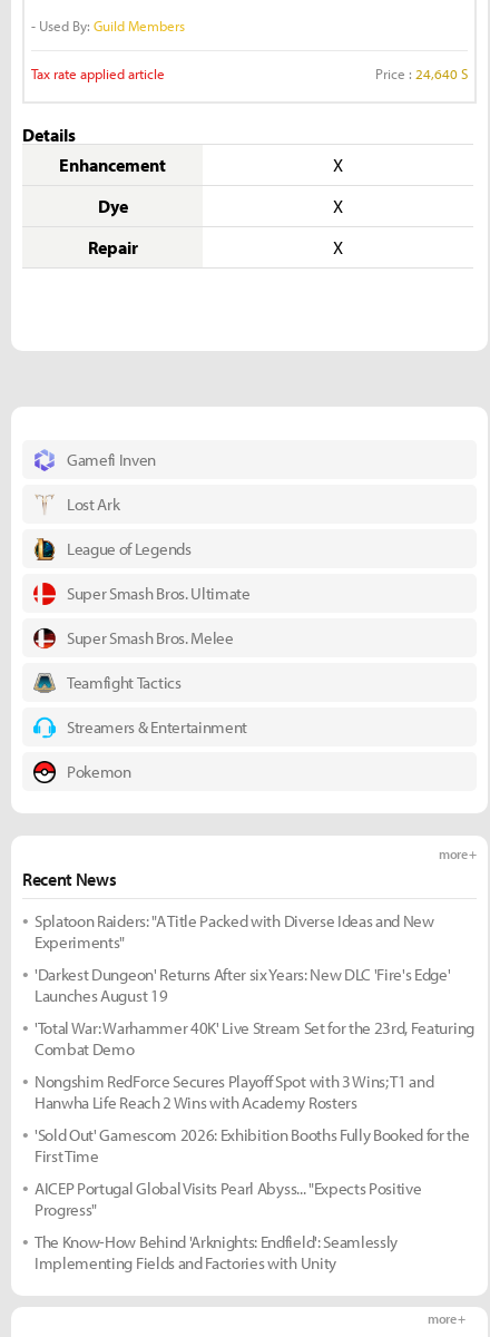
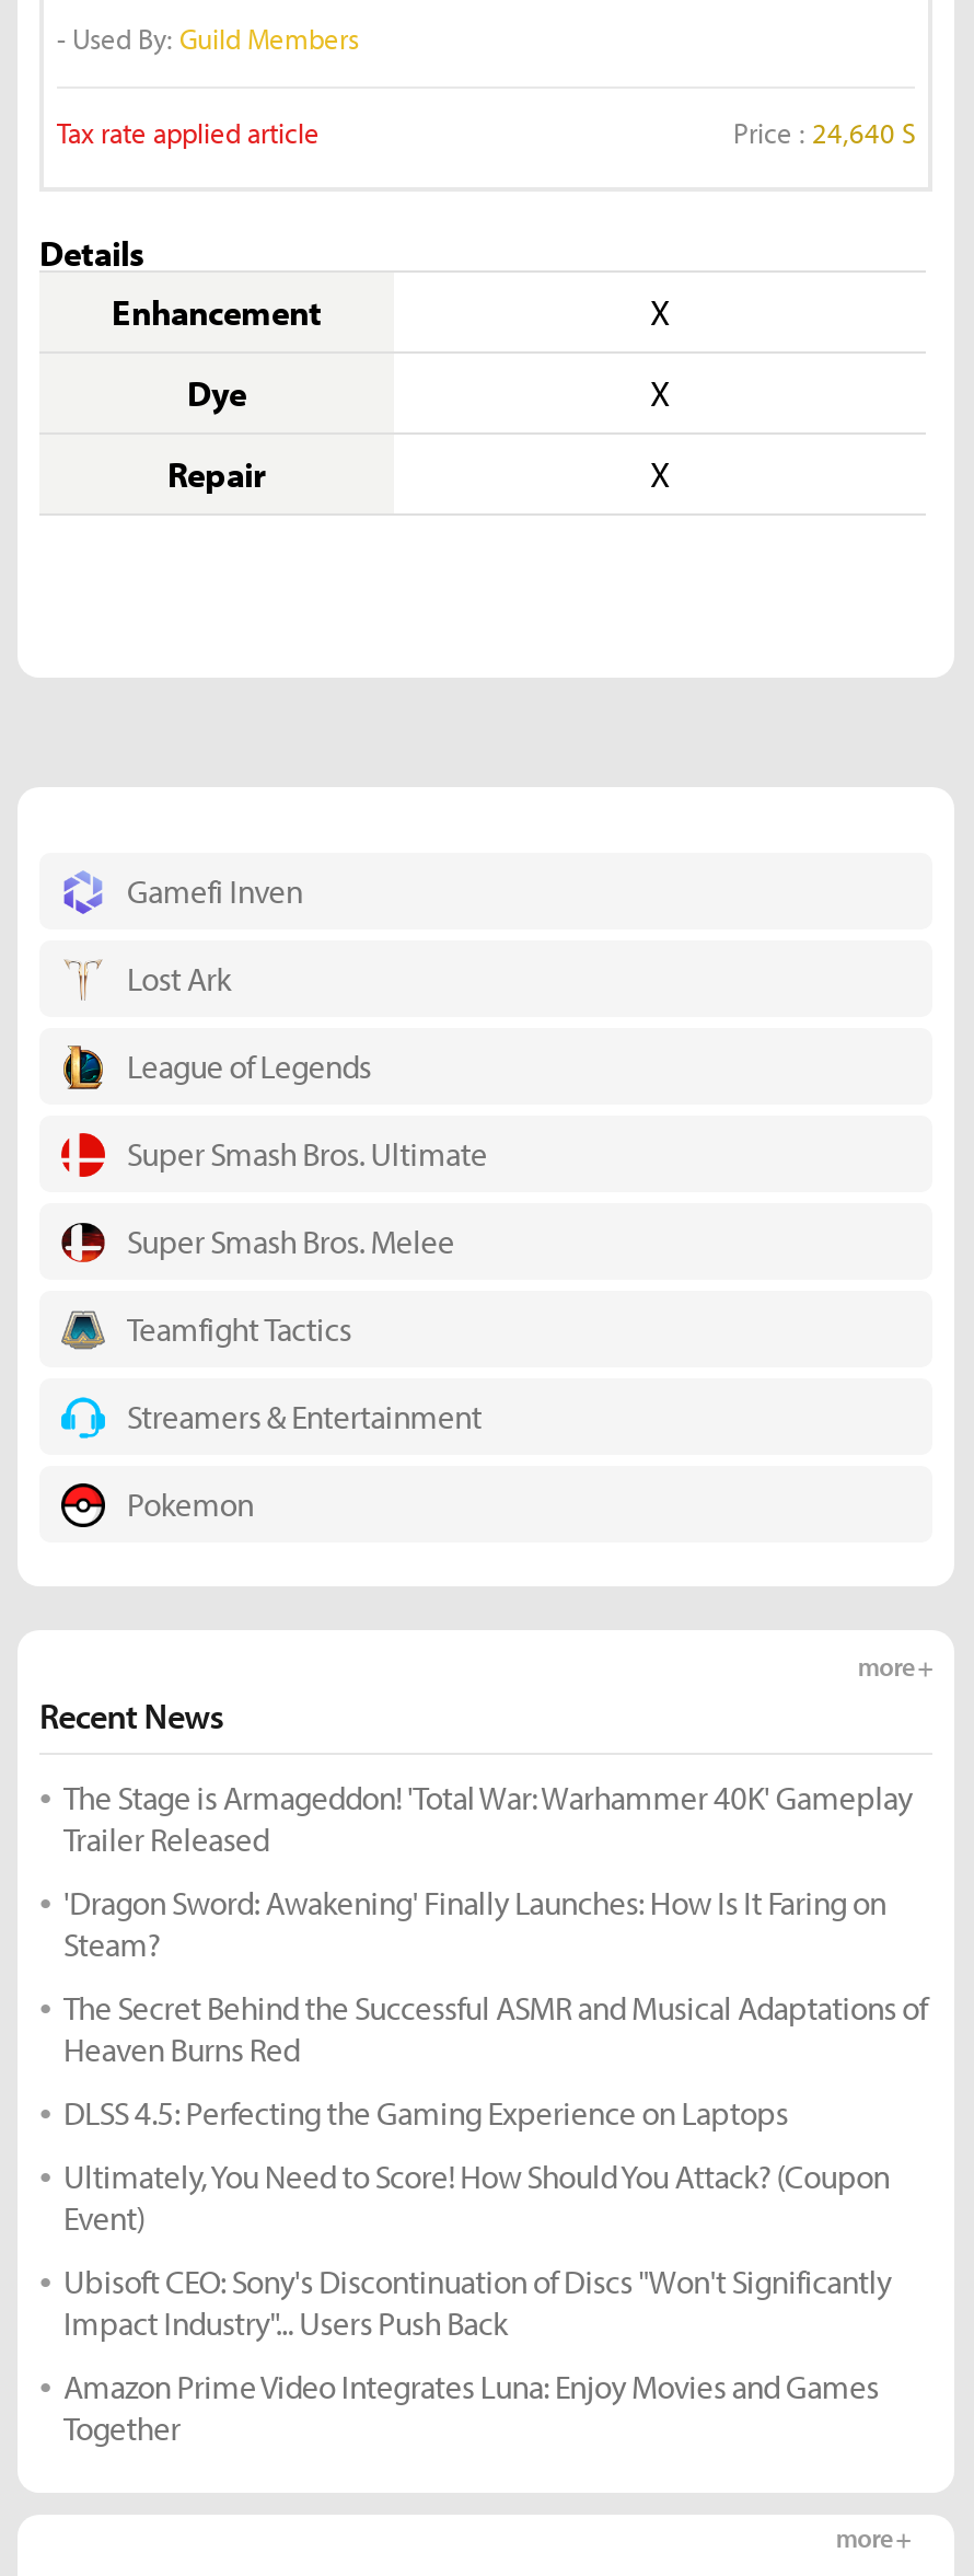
[35,910,434,953] Splatoon Raiders: "A Title Packed with Diverse Ideas and New | Experiments" -> [63,1777,912,1860] The Stage is Armageddon! 'Total War: Warhammer 40K' Gameplay | Trailer Released
[35,964,450,1006] 'Darkest Dungeon' Returns After six Years: New DLC 'Fire's Edge' | Launches August 19 -> [63,1882,886,1965] 'Dragon Sword: Awakening' Finally Launches: How Is It Faring on | Steam?
[35,1017,474,1060] 'Total War: Warhammer 40K' Live Stream Set for the 23rd, Featuring | Combat Demo -> [63,1987,927,2070] The Secret Behind the Successful ASMR and Musical Adaptations of | Heaven Burns Red
[35,1071,434,1113] Nongshim RedForce Secures Playoff Spot with 3 Wins; T1 and | Hanwha Life Reach 2 Wins with Academy Rosters -> [63,2092,788,2134] DLSS 4.5: Perfecting the Gaming Experience on Laptops
[35,1124,469,1167] 'Sold Out' Gamescom 2026: Exhibition Booths Fully Booked for the | First Time -> [63,2156,890,2239] Ultimately, You Need to Score! How Should You Attack? (Coupon | Event)
[35,1178,422,1220] AICEP Portugal Global Visits Pearl Abyss... "Expects Positive | Progress" -> [63,2261,891,2344] Ubisoft CEO: Sony's Discontinuation of Discs "Won't Significantly | Impact Industry"... Users Push Back
[35,1231,398,1273] The Know-How Behind 'Arknights: Endfield': Seamlessly | Implementing Fields and Factories with Unity -> [63,2366,879,2449] Amazon Prime Video Integrates Luna: Enjoy Movies and Games | Together

